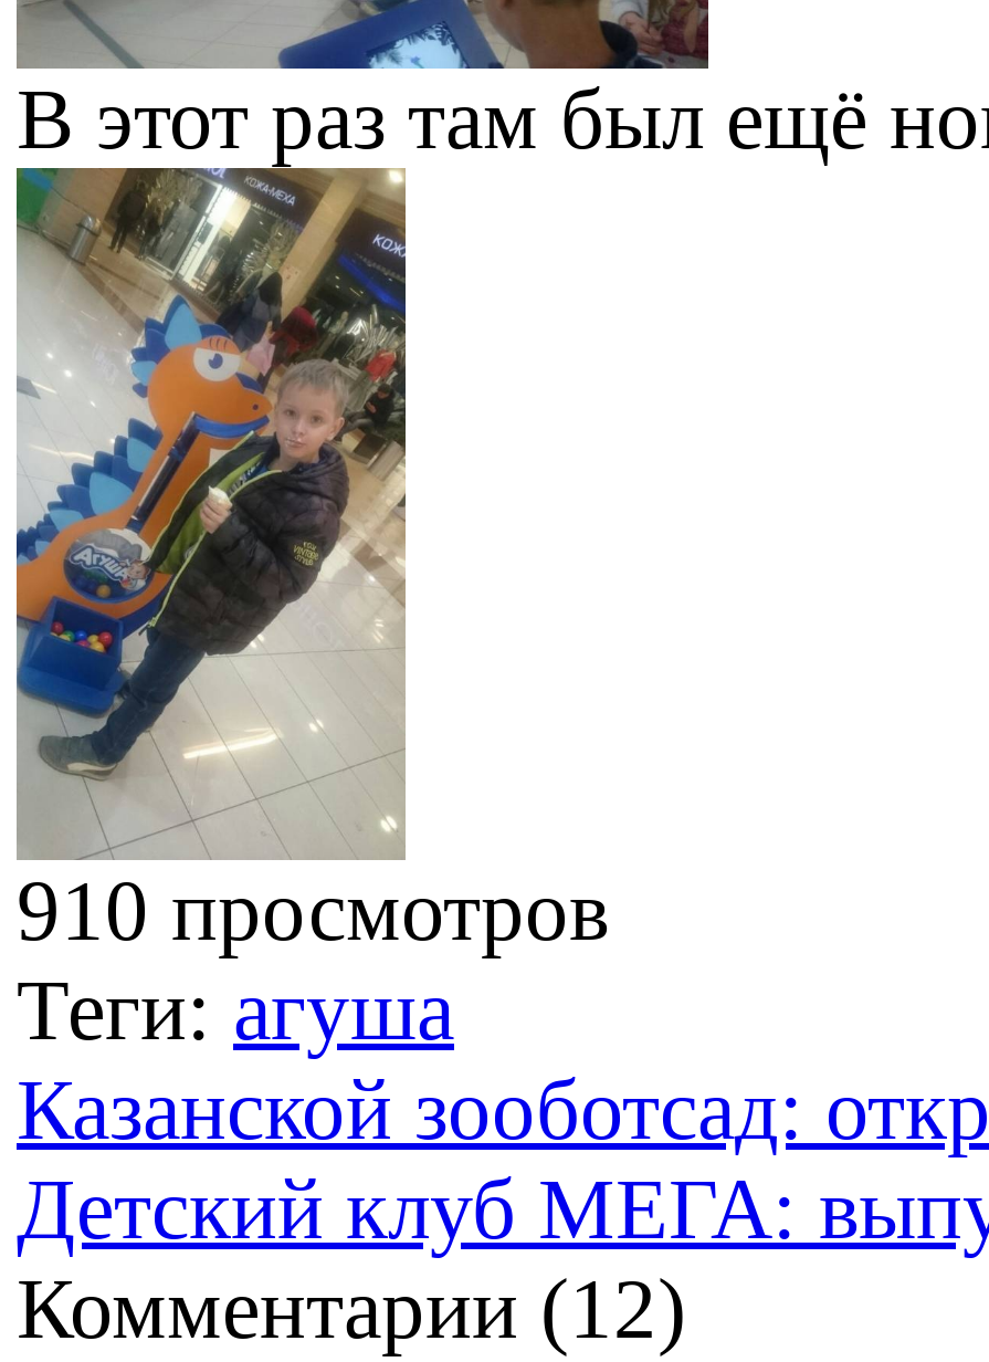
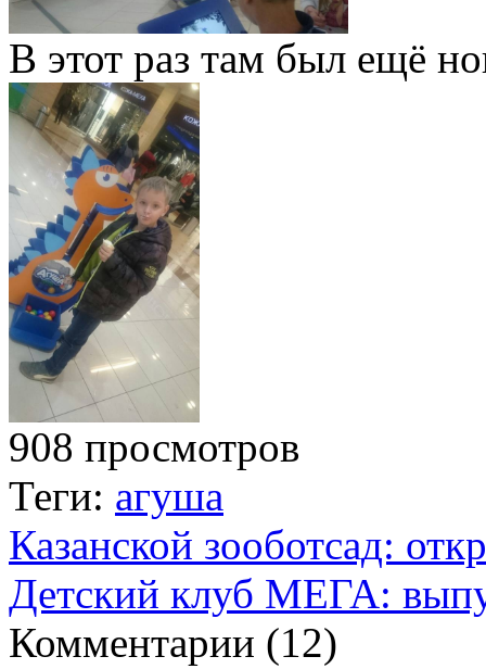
[17,861,609,956] 910 просмотров -> [9,423,299,470] 908 просмотров

